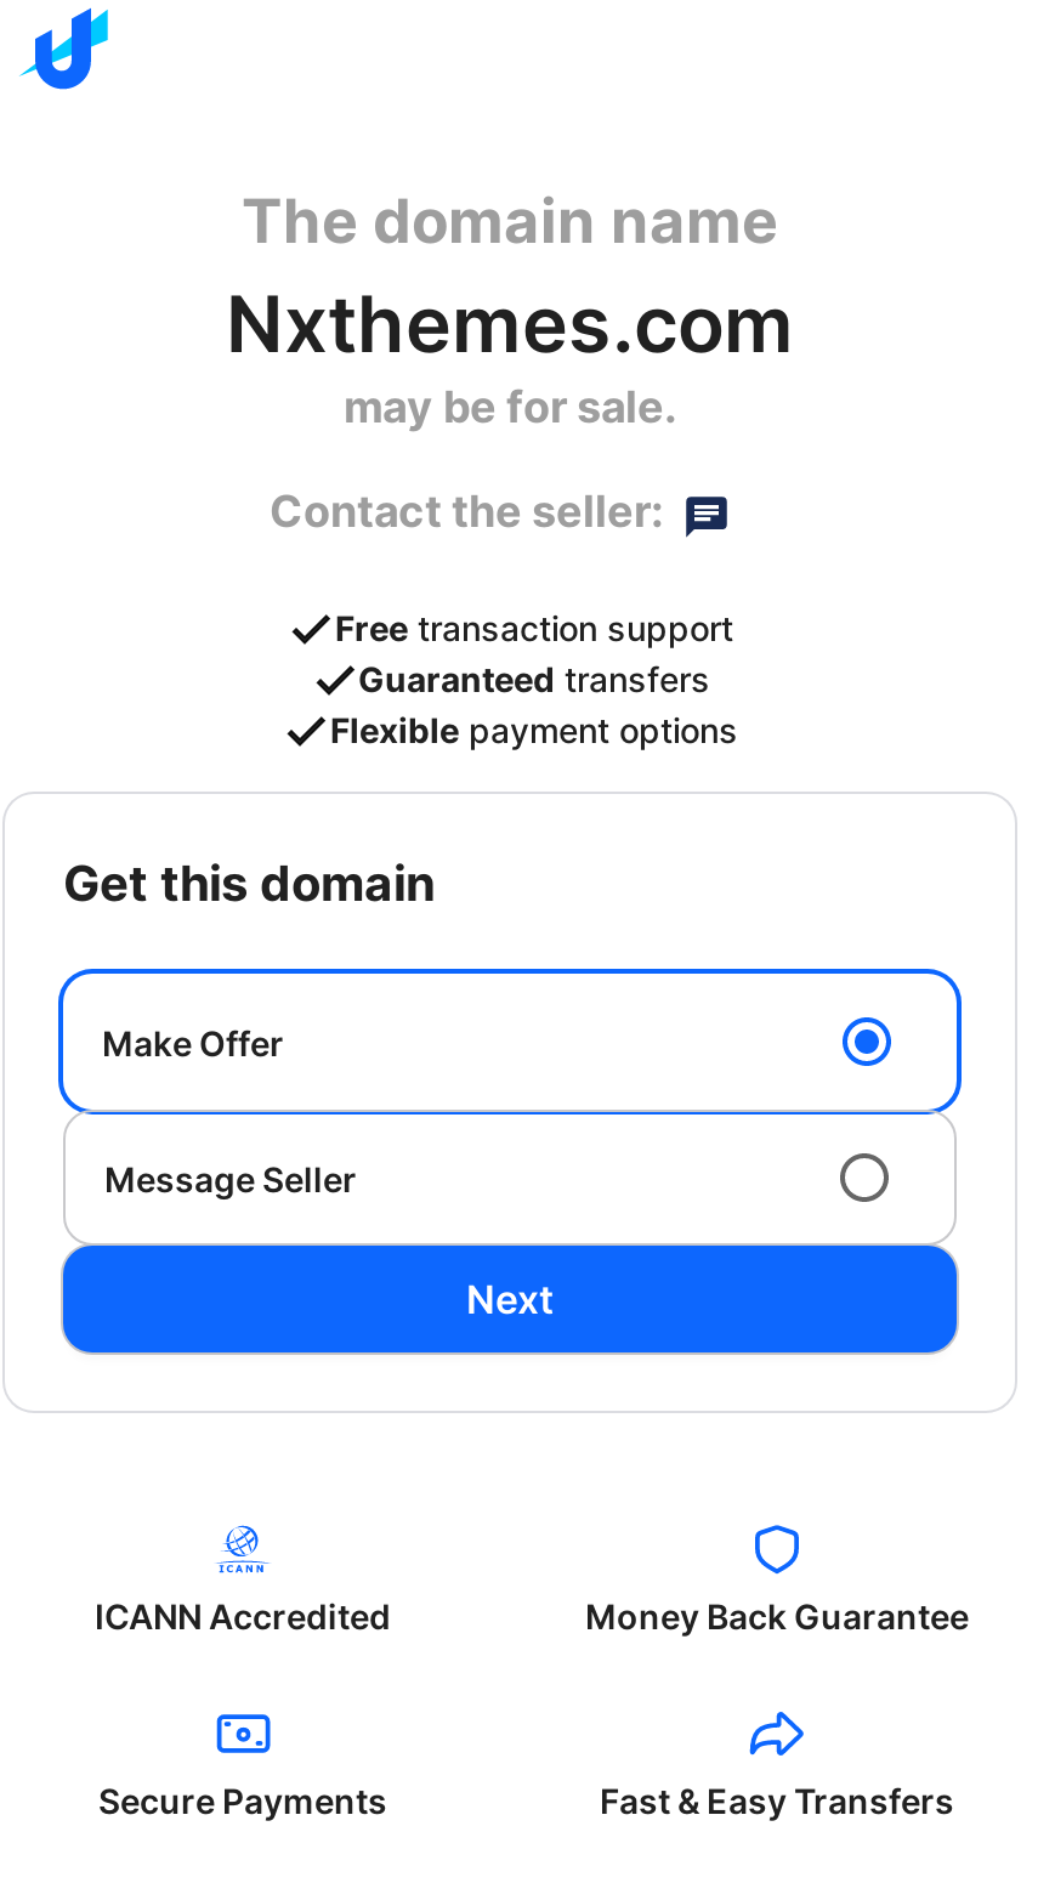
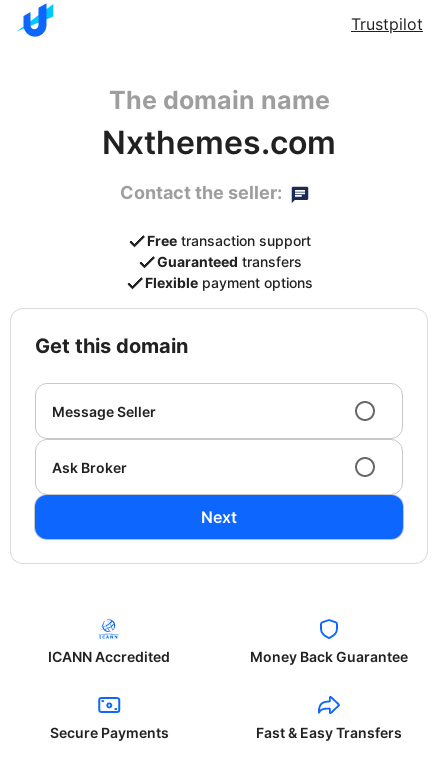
none -> [351,14,423,34] Trustpilot
[344,382,676,433] may be for sale. -> none
[56,966,964,1117] [image] | Make Offer -> none
moved [104,1158,357,1199] -> [52,403,156,420]: Message Seller
none -> [52,459,127,476] Ask Broker

